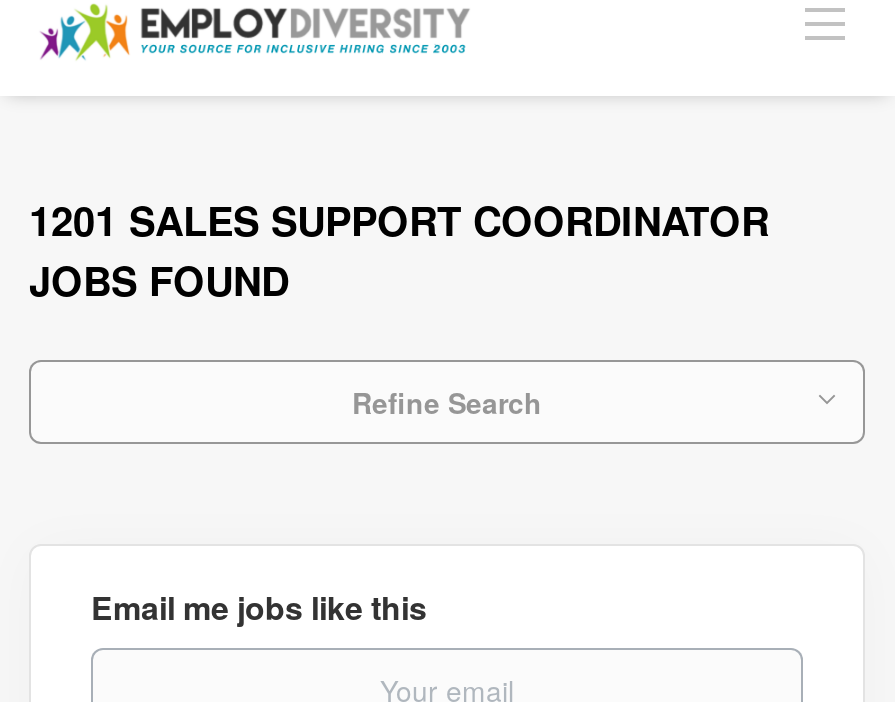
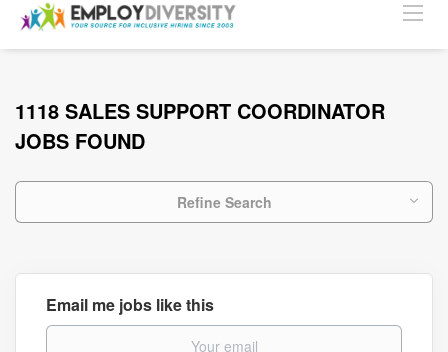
[29,190,769,248] 1201 SALES SUPPORT COORDINATOR -> [15,96,385,125] 1118 SALES SUPPORT COORDINATOR

